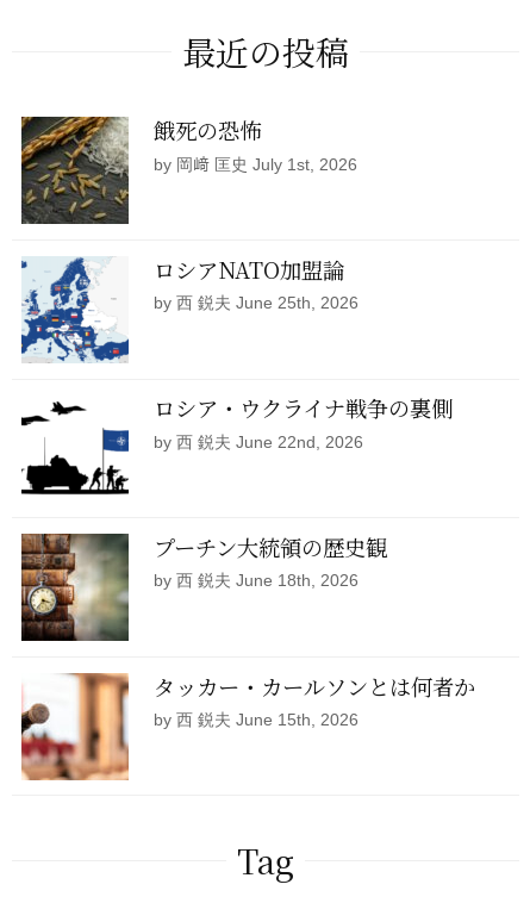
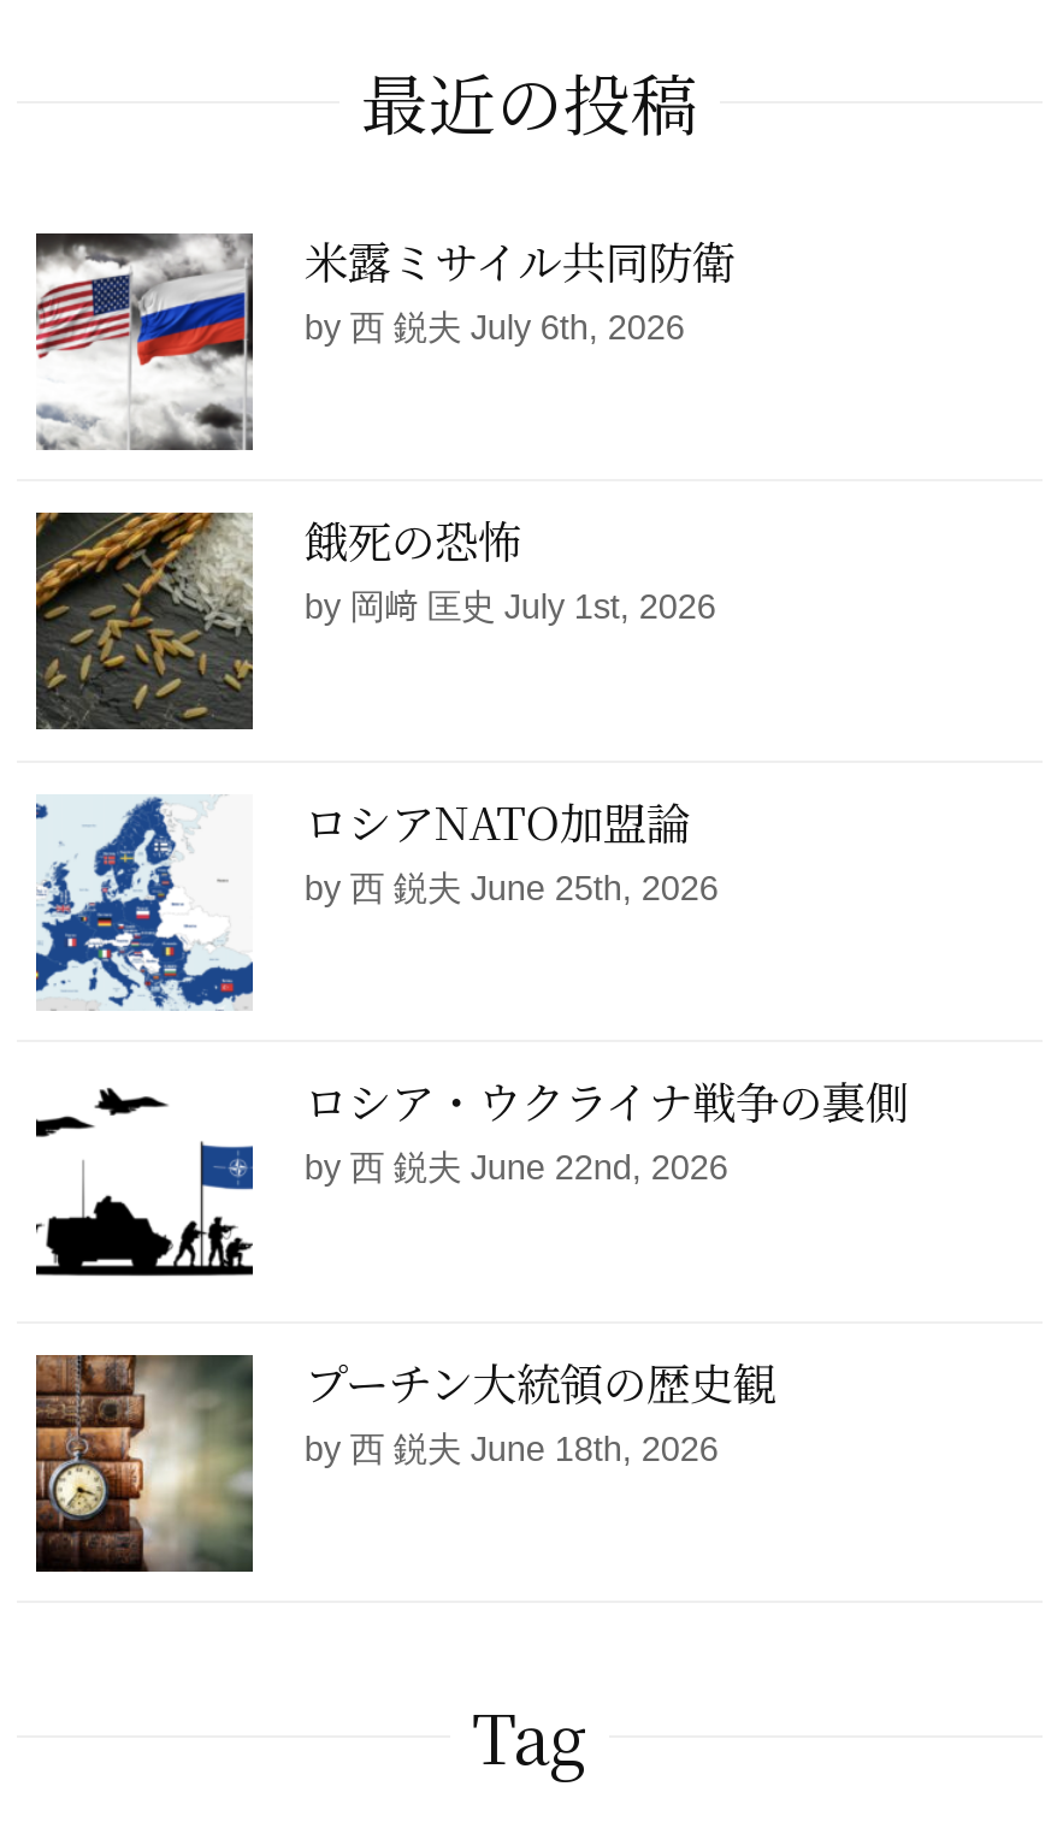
none -> [34,227,735,450] [image] | 米露ミサイル共同防衛 | by 西 鋭夫 July 6th, 2026
moved [19,114,453,590] -> [31,508,909,1467]: [image] | 餓死の恐怖 | by 岡﨑 匡史 July 1st, 2026 | ... | プーチン大統領の歴史観 | by 西 鋭夫 June 18th, 2026
[20,670,476,781] [image] | タッカー・カールソンとは何者か | by 西 鋭夫 June 15th, 2026 -> none

